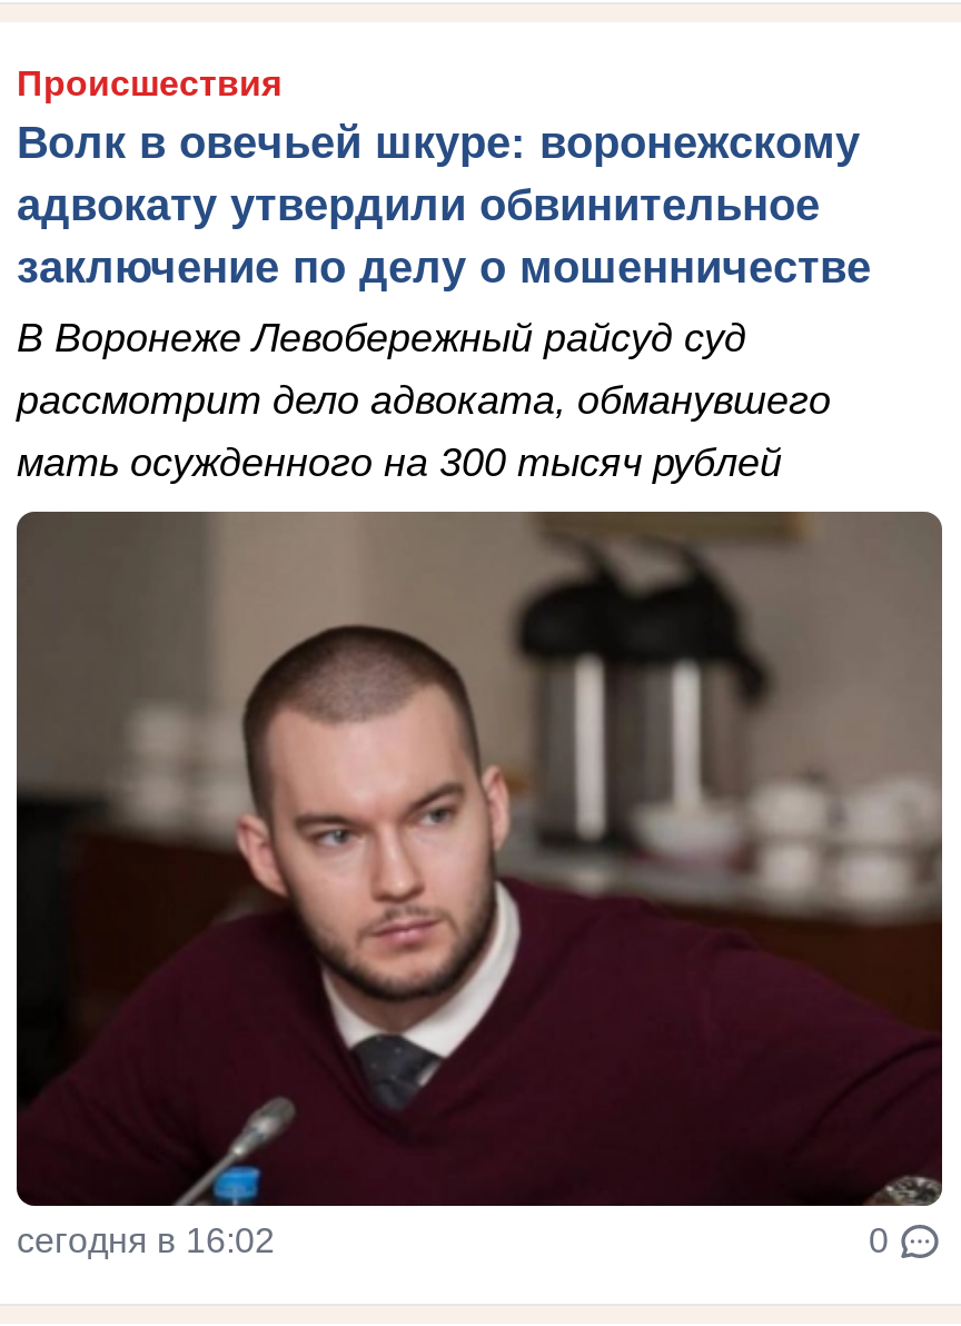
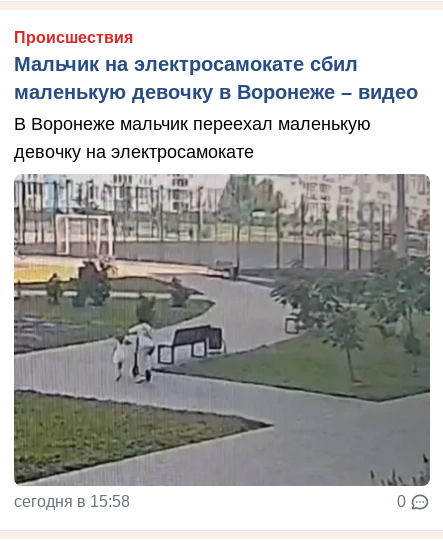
[17,118,871,291] Волк в овечьей шкуре: воронежскому | адвокату утвердили обвинительное | заключение по делу о мошенничестве -> [14,53,418,103] Мальчик на электросамокате сбил | маленькую девочку в Воронеже – видео
[17,316,831,485] В Воронеже Левобережный райсуд суд | рассмотрит дело адвоката, обманувшего | мать осужденного на 300 тысяч рублей -> [14,114,371,162] В Воронеже мальчик переехал маленькую | девочку на электросамокате
[14,512,944,1259] [image] | сегодня в 16:02 -> [13,174,431,510] [image] | сегодня в 15:58

